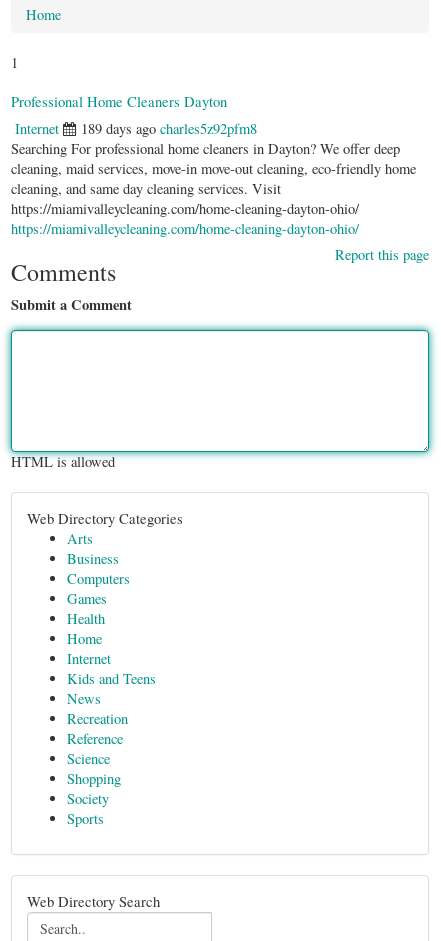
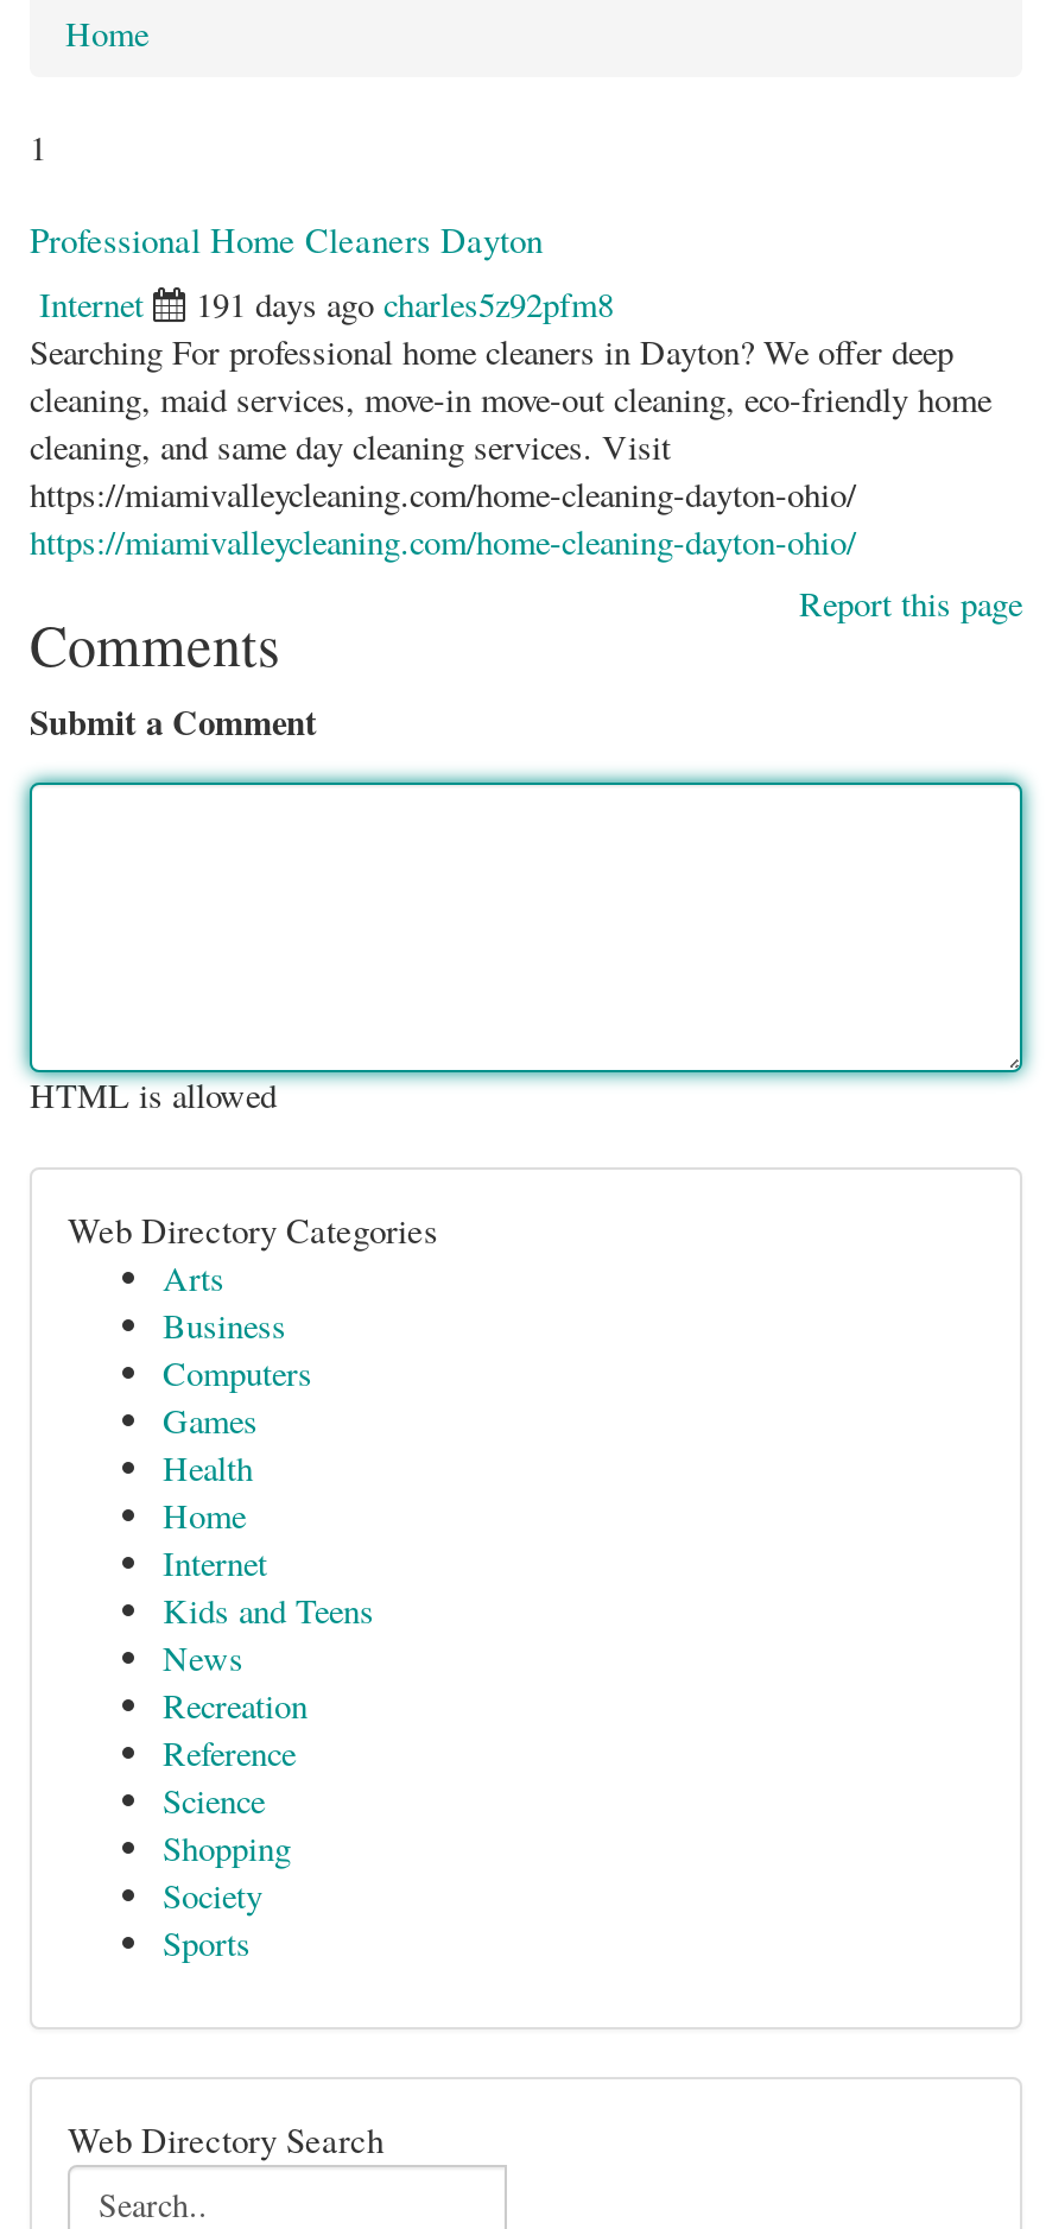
[81,119,257,138] 189 days ago charles5z92pfm8 -> [196,281,614,327] 191 days ago charles5z92pfm8

